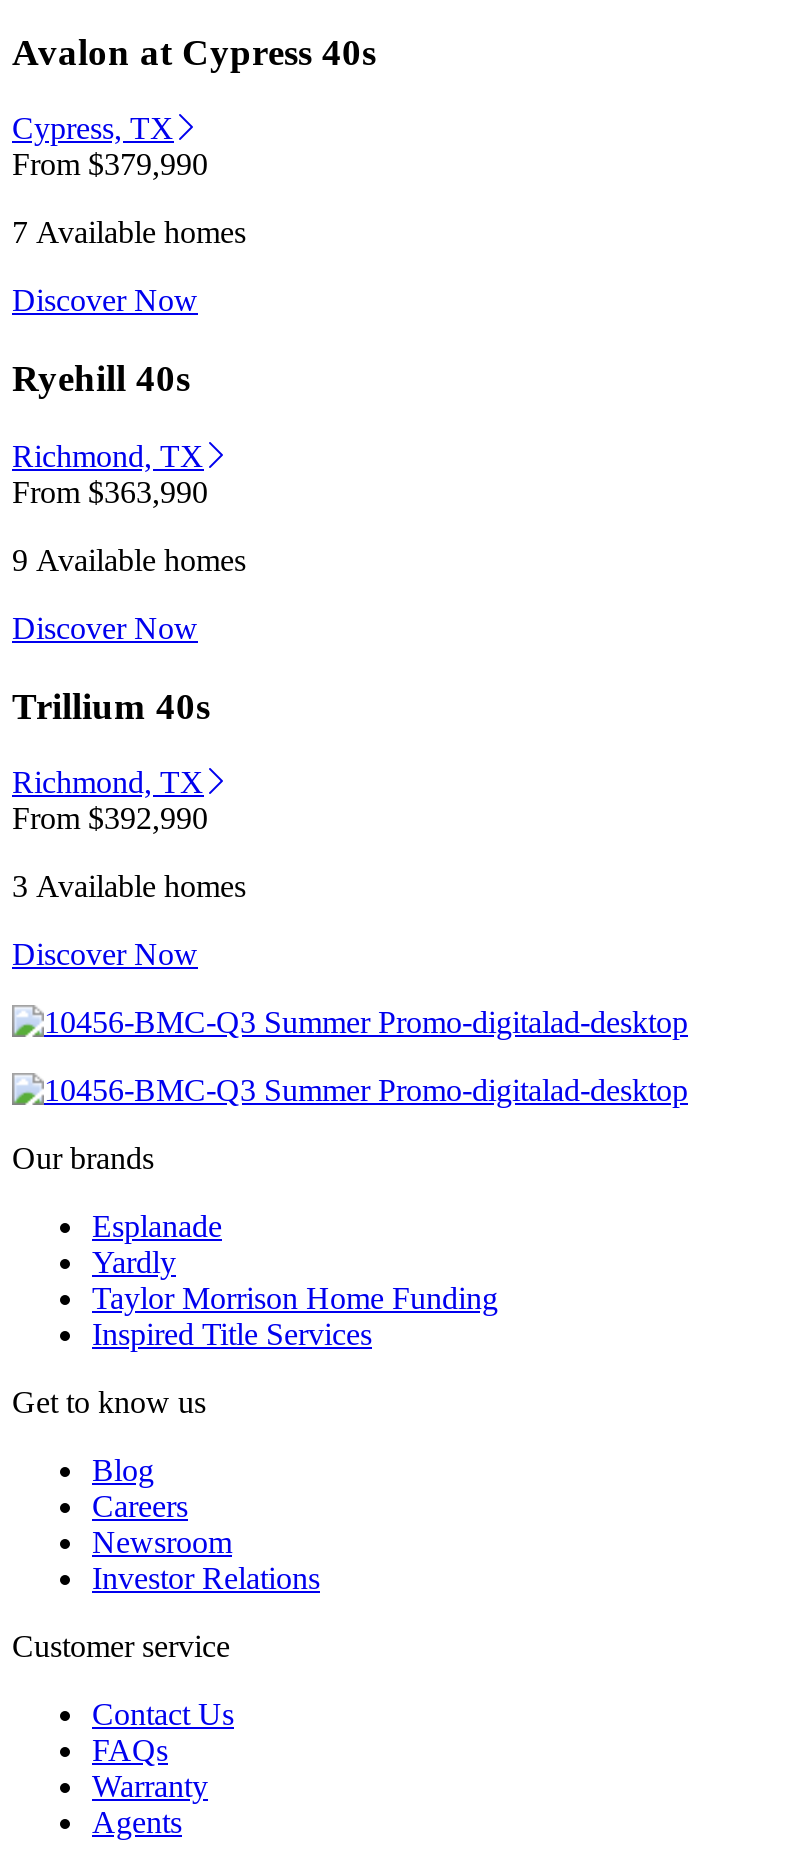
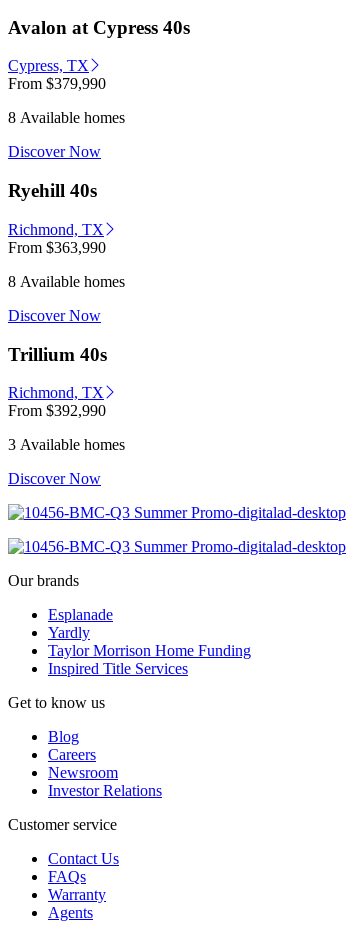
[12,216,246,250] 7 Available homes -> [8,109,125,126] 8 Available homes
[12,543,246,577] 9 Available homes -> [8,273,125,290] 8 Available homes

